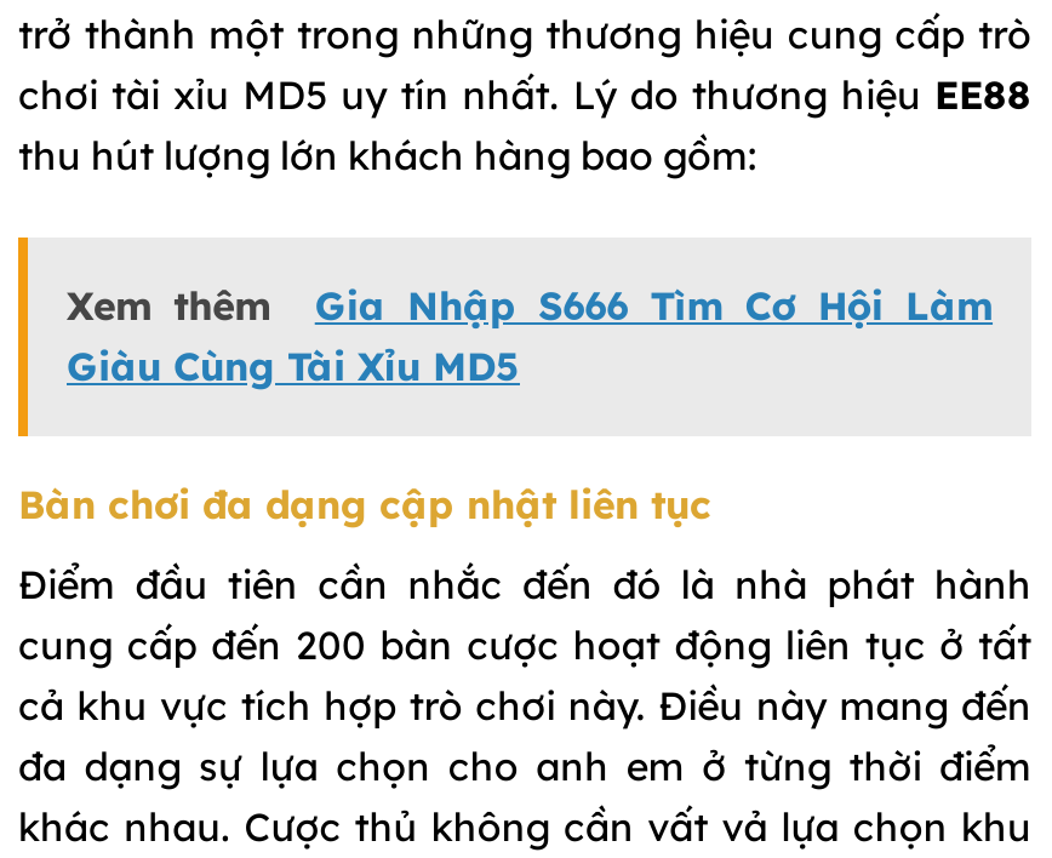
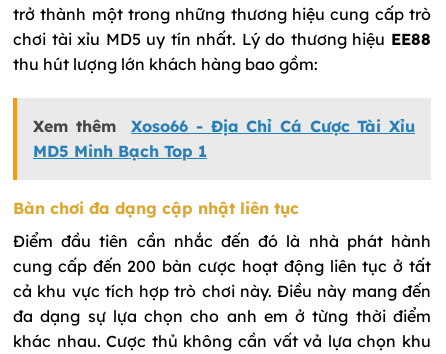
[67,281,993,390] Gia Nhập S666 Tìm Cơ Hội Làm | Giàu Cùng Tài Xỉu MD5 -> [33,116,415,161] Xoso66 - Địa Chỉ Cá Cược Tài Xỉu | MD5 Minh Bạch Top 1

